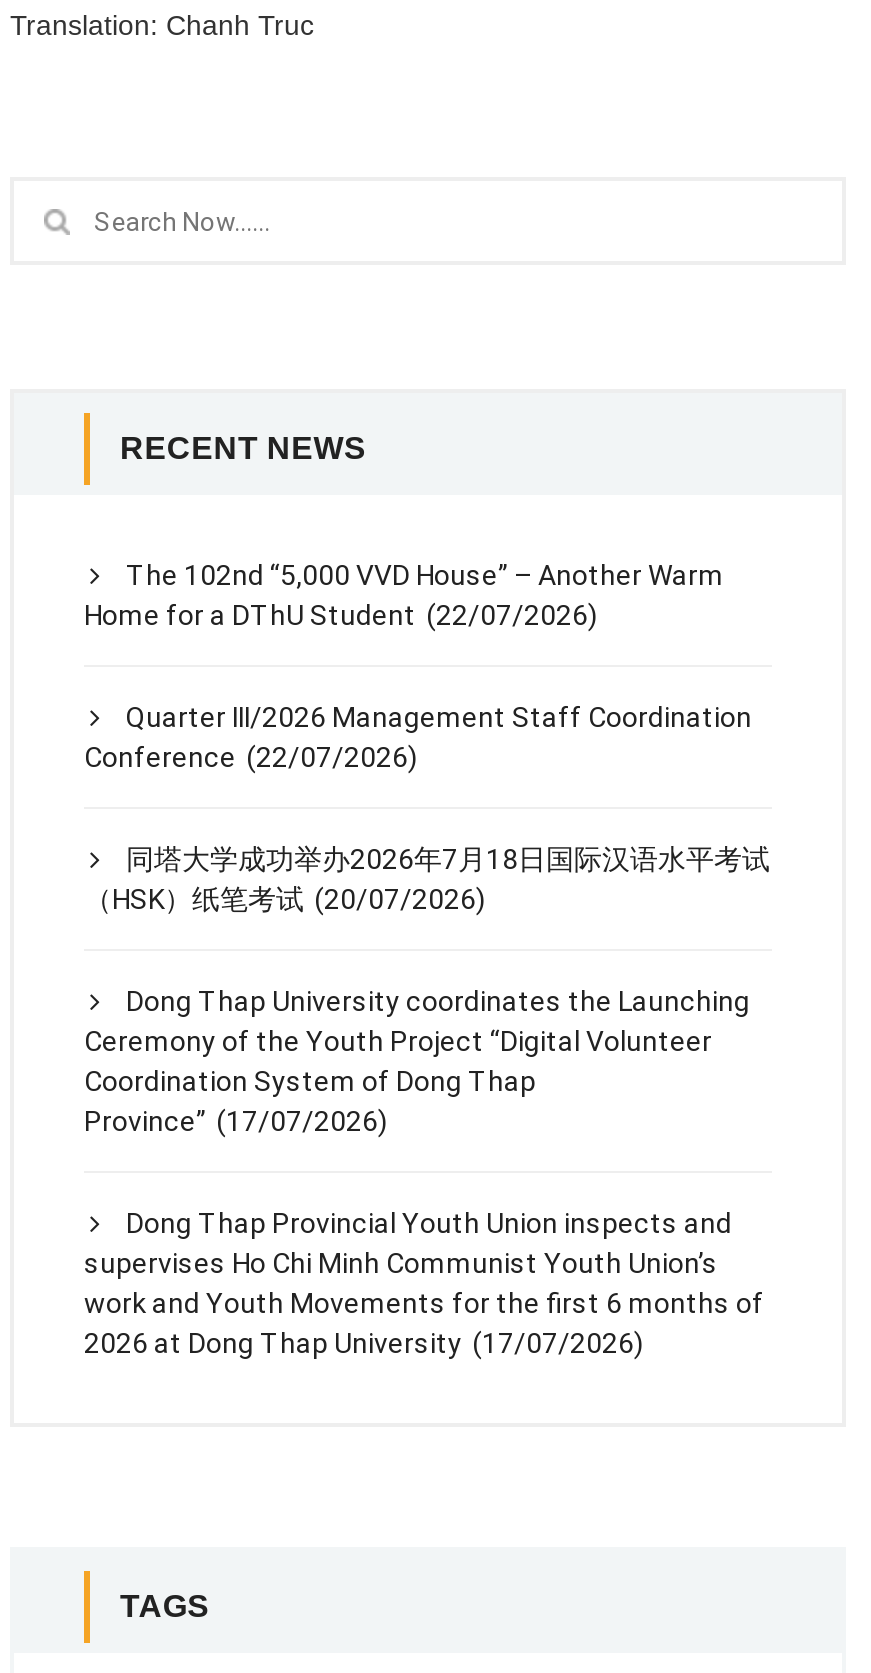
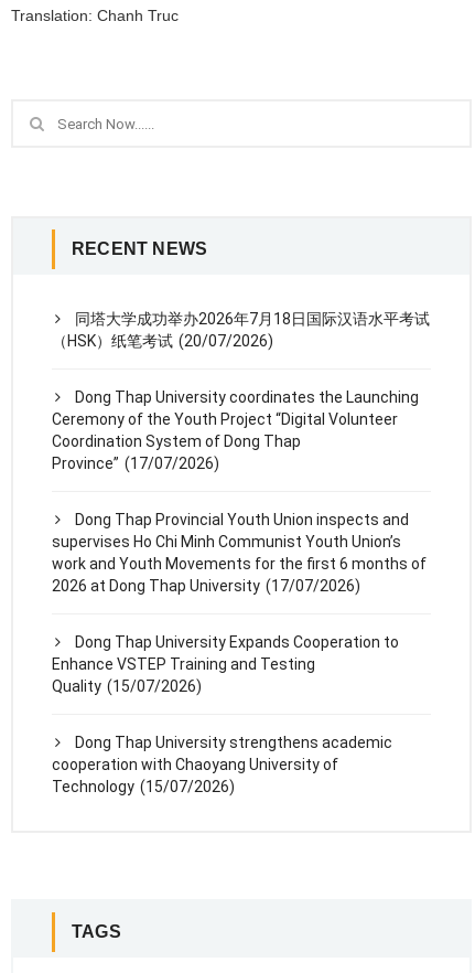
[84,560,752,774] The 102nd “5,000 VVD House” – Another Warm | Home for a DThU Student (22/07/2026) | Quarter III/2026 Management Staff Coordination | Conference (22/07/2026) -> none
moved [84,844,770,1360] -> [52,310,430,595]: 同塔大学成功举办2026年7月18日国际汉语水平考试 | （HSK）纸笔考试 (20/07/2026) | Dong Thap University coordinates the Launching | ... | work and Youth Movements for the first 6 months of | 2026 at Dong Thap University (17/07/2026)
none -> [52,634,399,796] Dong Thap University Expands Cooperation to | Enhance VSTEP Training and Testing | Quality (15/07/2026) | Dong Thap University strengthens academic | cooperation with Chaoyang University of | Technology (15/07/2026)

